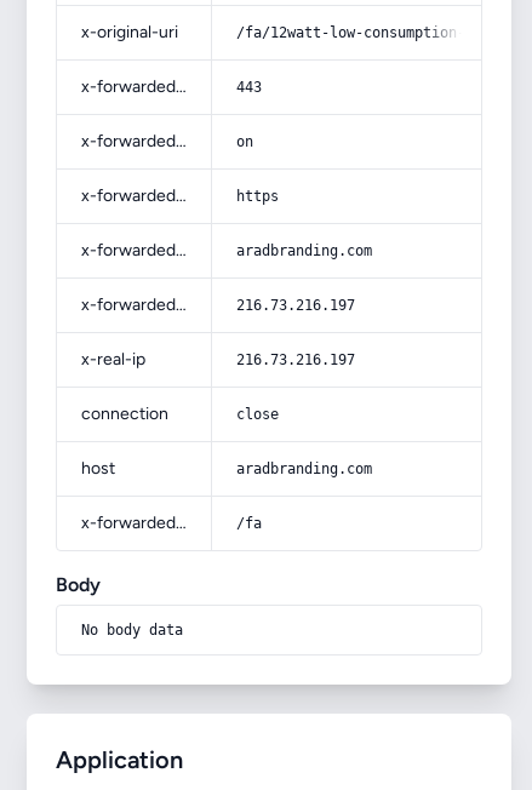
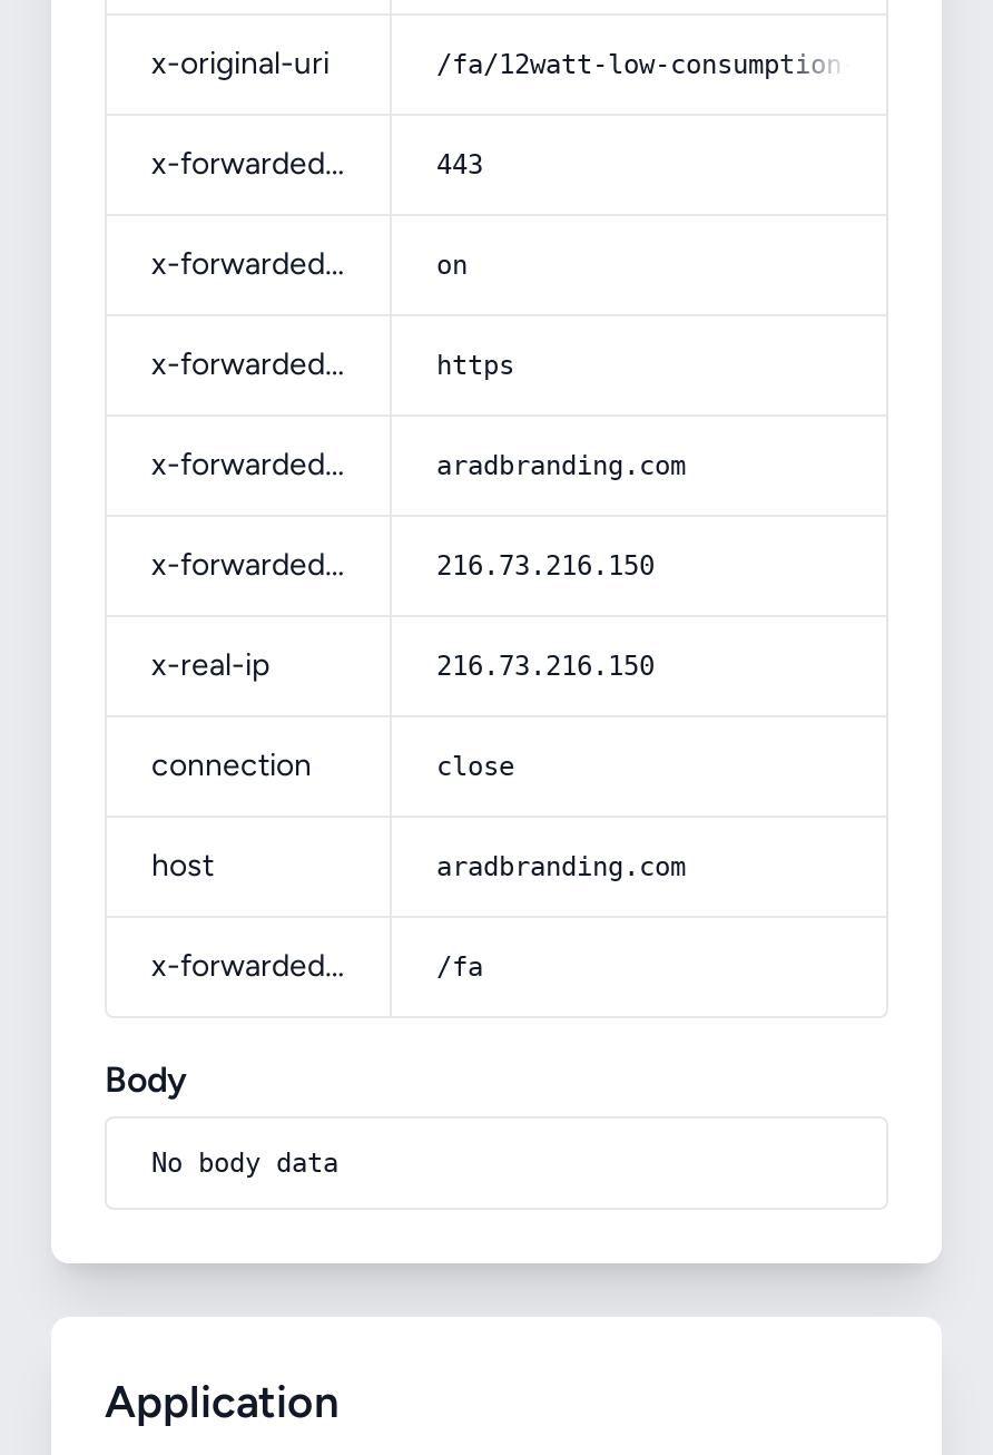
[236,297,355,314] 216.73.216.197 -> [436,550,655,582] 216.73.216.150
[236,351,355,368] 216.73.216.197 -> [436,651,655,682] 216.73.216.150

